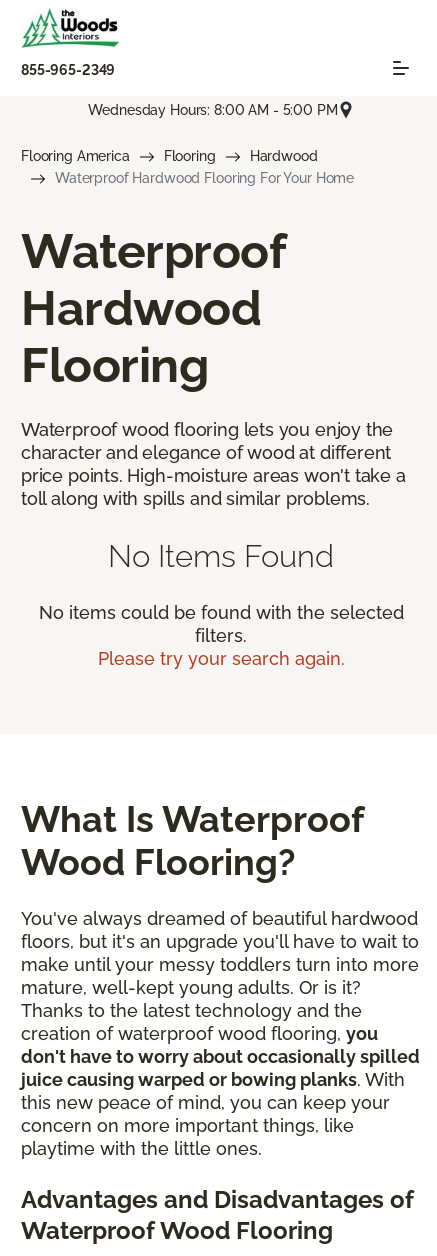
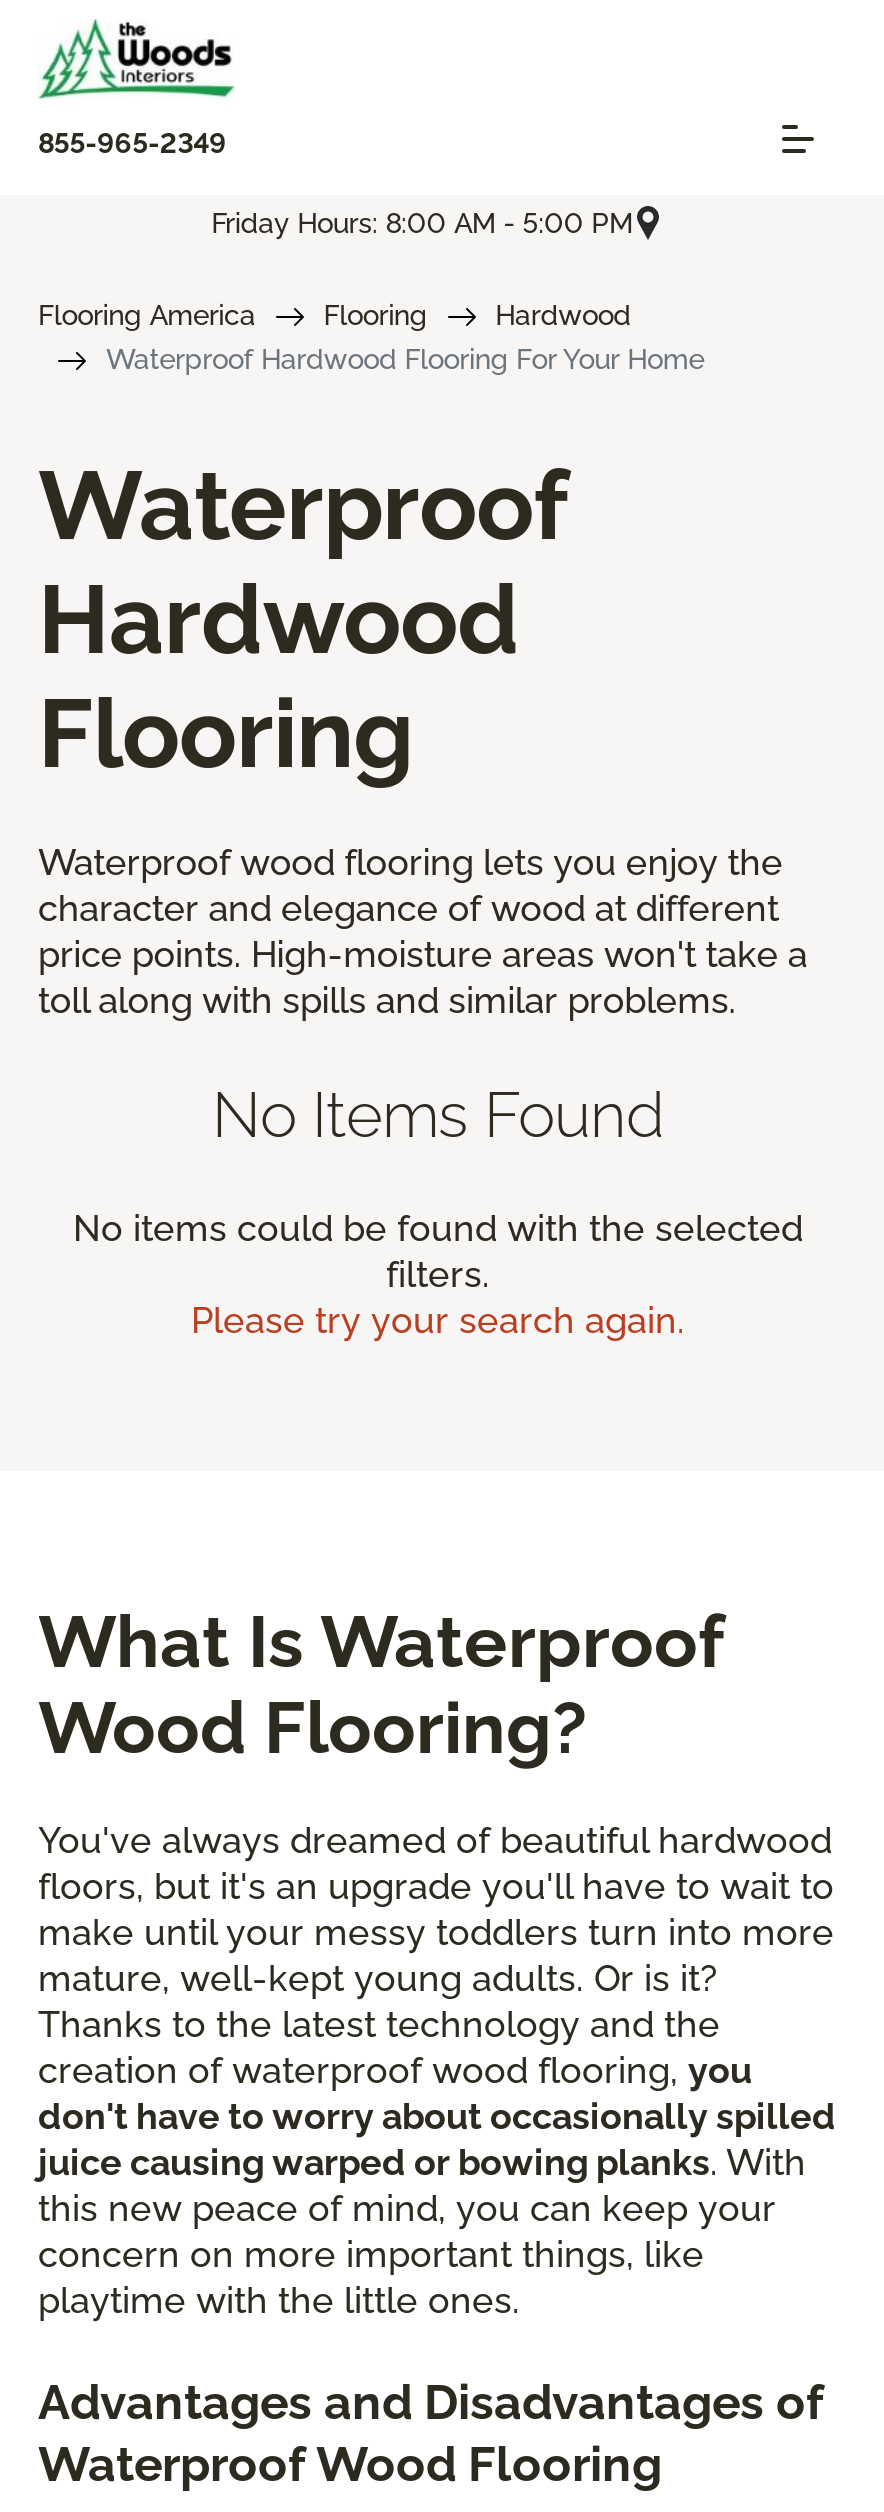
[88,102,338,118] Wednesday Hours: 8:00 AM - 5:00 PM -> [211,206,633,238] Friday Hours: 8:00 AM - 5:00 PM

